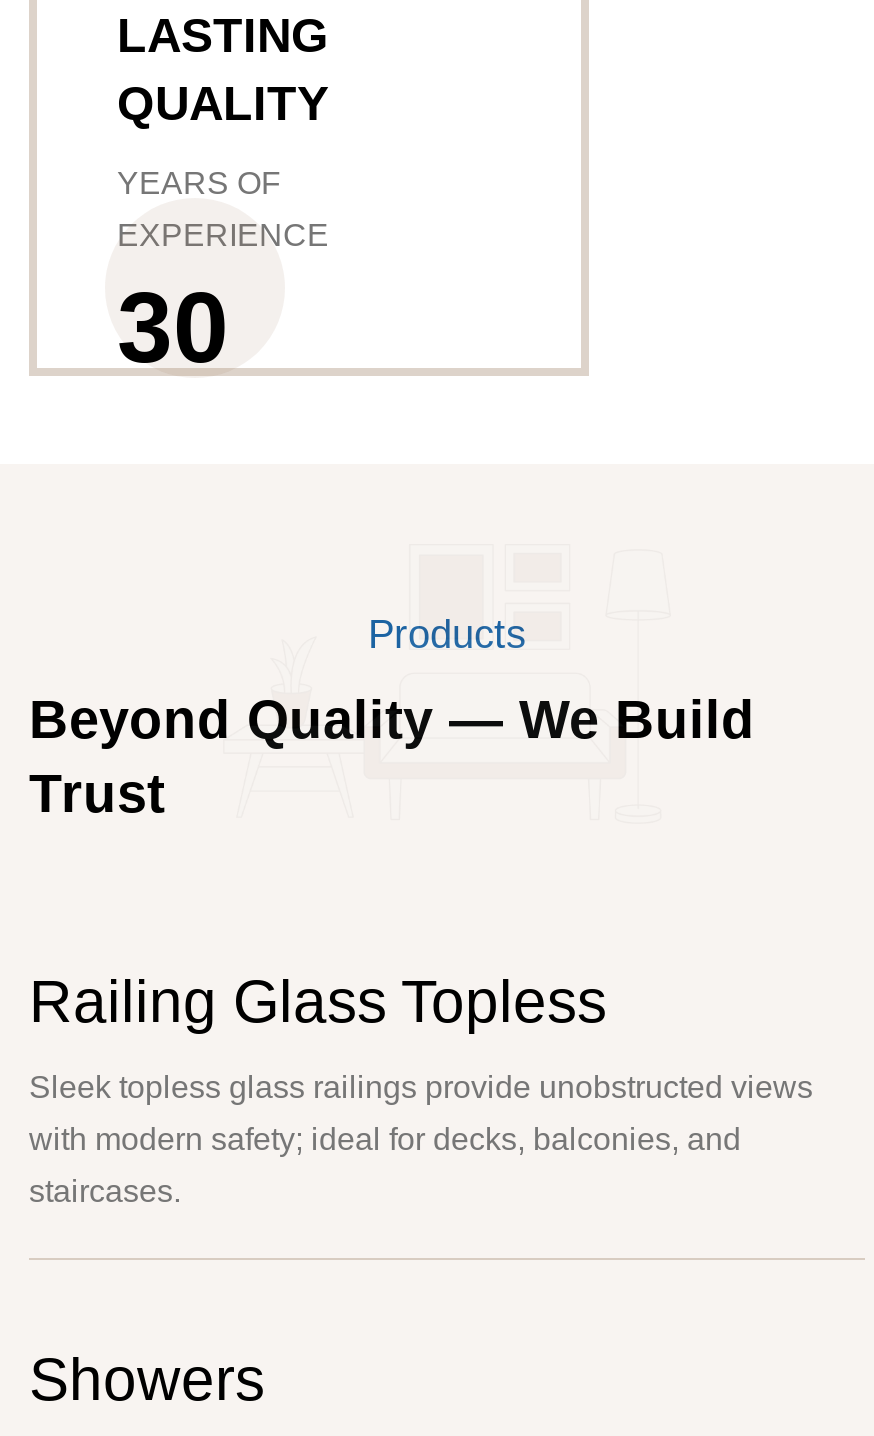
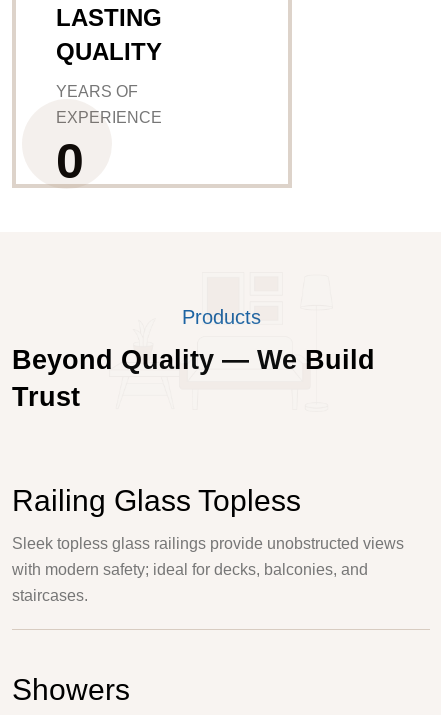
[117,271,229,383] 30 -> [56,133,84,189] 0

